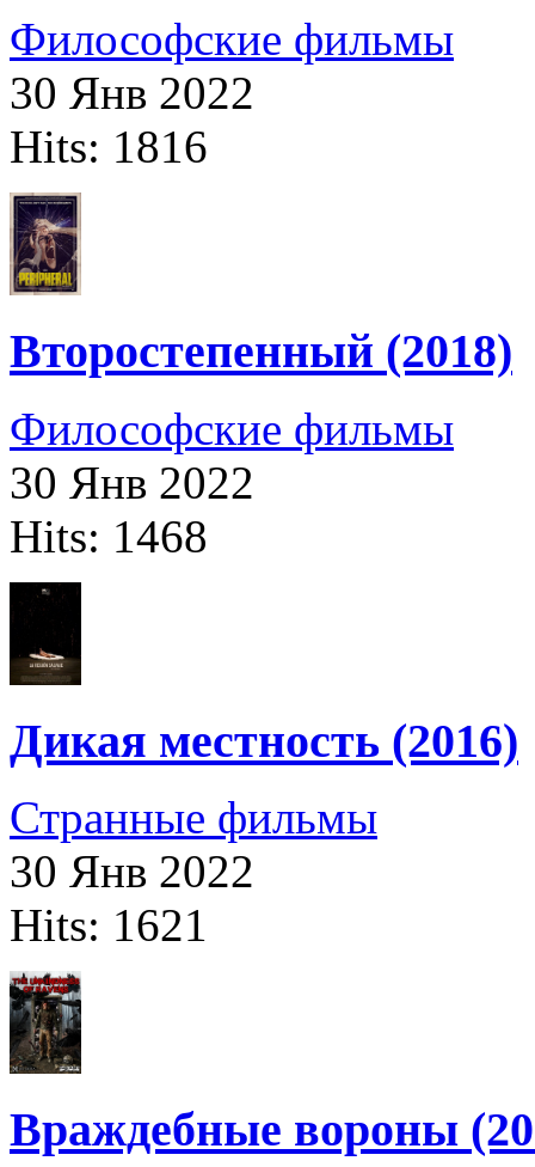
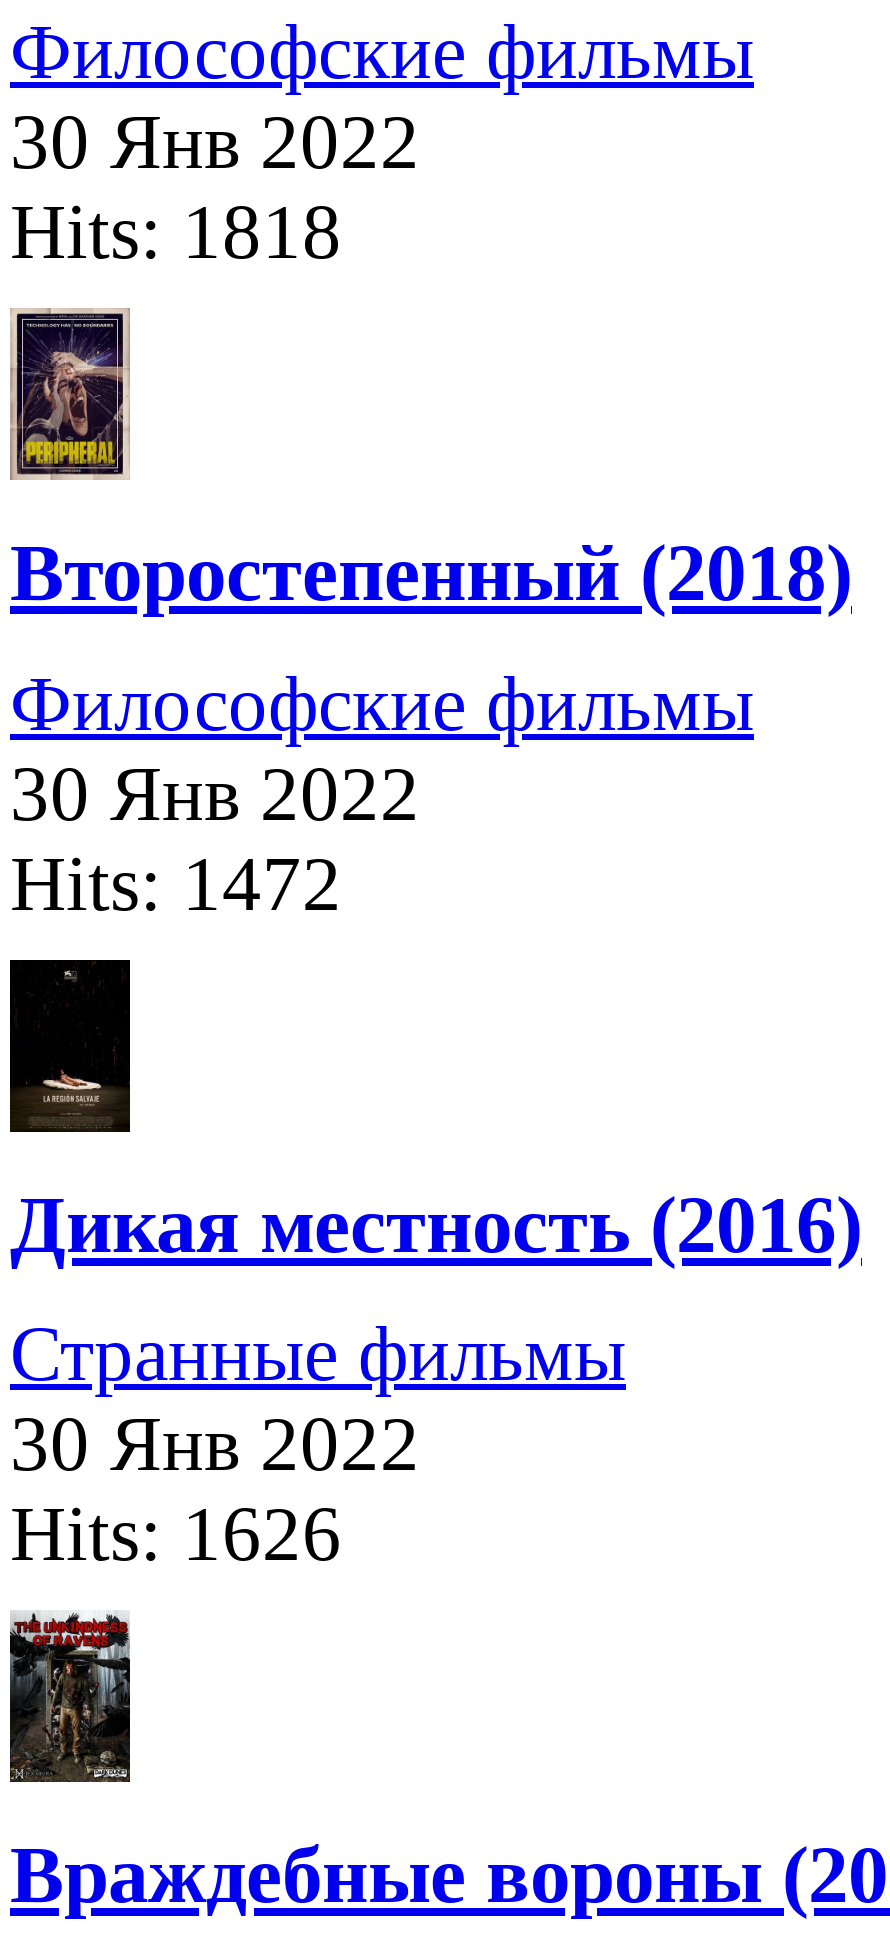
[10,121,208,173] Hits: 1816 -> [10,189,342,275] Hits: 1818
[10,510,208,562] Hits: 1468 -> [10,840,342,926] Hits: 1472
[10,900,208,951] Hits: 1621 -> [10,1491,342,1577] Hits: 1626

